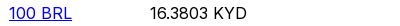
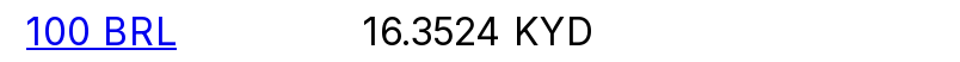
[150,3,247,23] 16.3803 KYD -> [363,7,595,54] 16.3524 KYD

